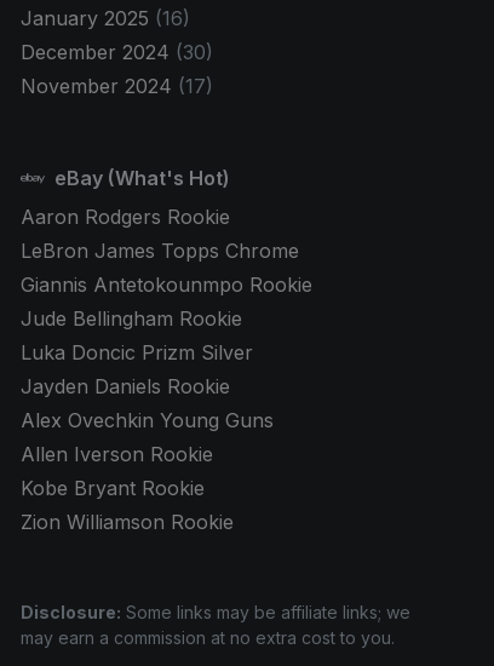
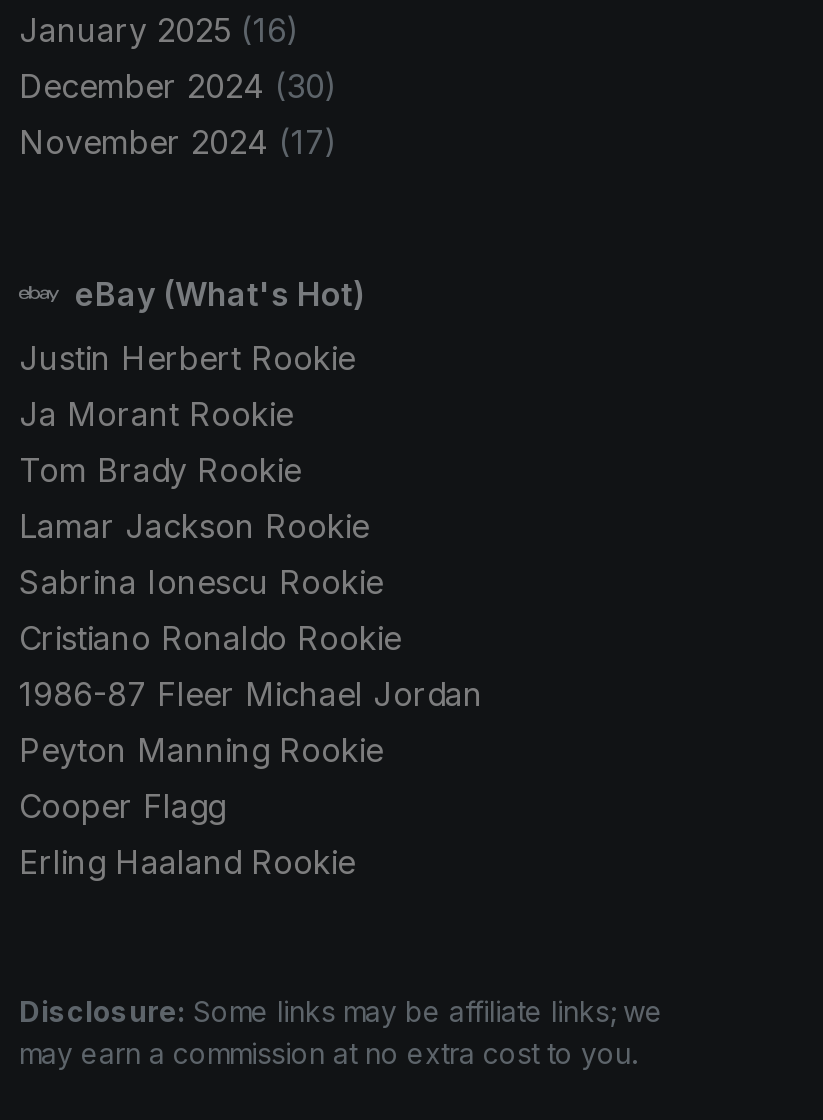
[21,204,312,534] Aaron Rodgers Rookie | LeBron James Topps Chrome | Giannis Antetokounmpo Rookie | Jude Bellingham Rookie | Luka Doncic Prizm Silver | Jayden Daniels Rookie | Alex Ovechkin Young Guns | Allen Iverson Rookie | Kobe Bryant Rookie | Zion Williamson Rookie -> [19,337,483,881] Justin Herbert Rookie | Ja Morant Rookie | Tom Brady Rookie | Lamar Jackson Rookie | Sabrina Ionescu Rookie | Cristiano Ronaldo Rookie | 1986-87 Fleer Michael Jordan | Peyton Manning Rookie | Cooper Flagg | Erling Haaland Rookie

